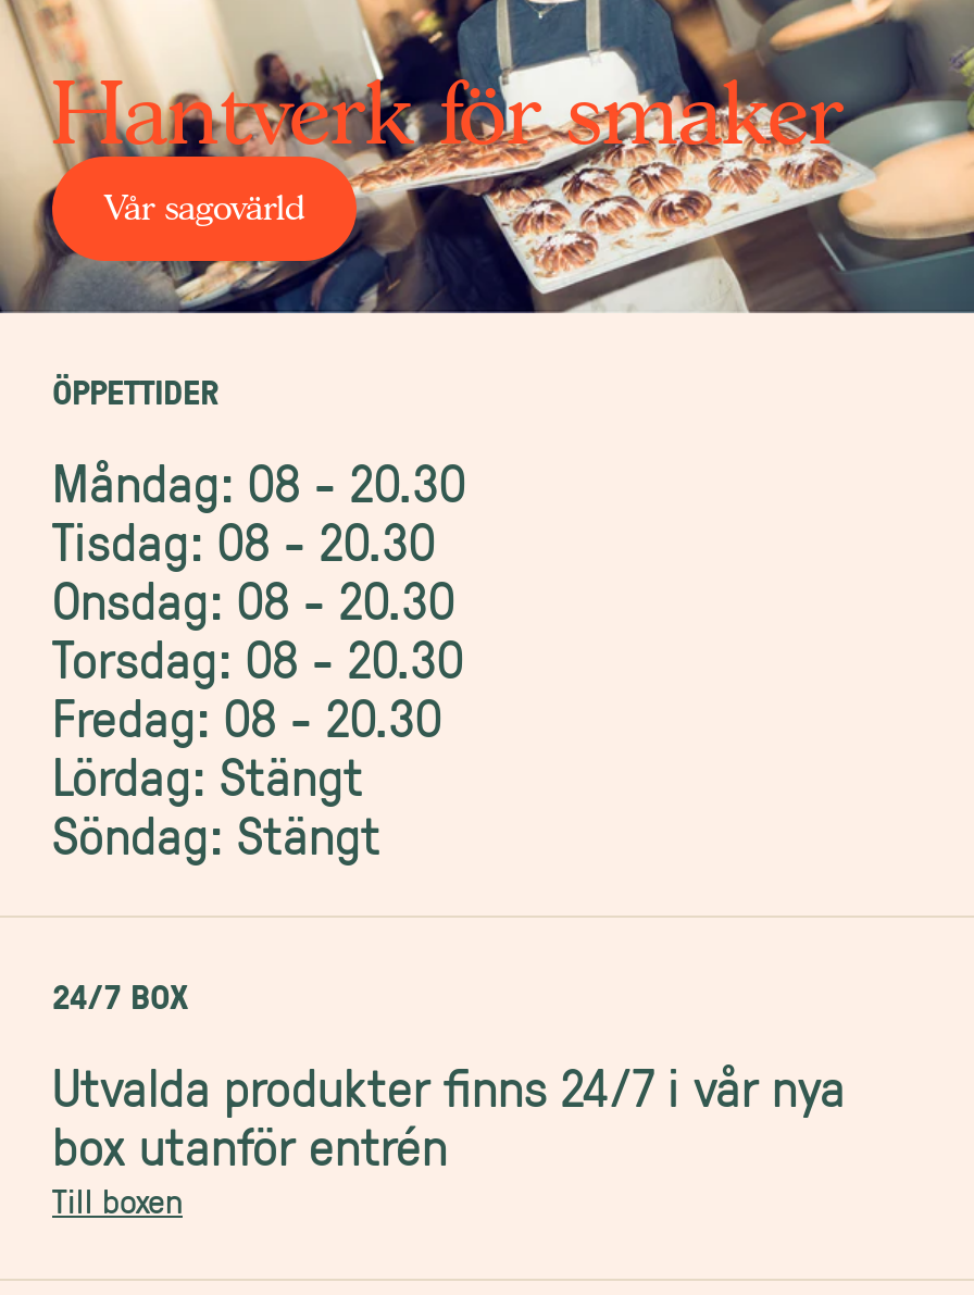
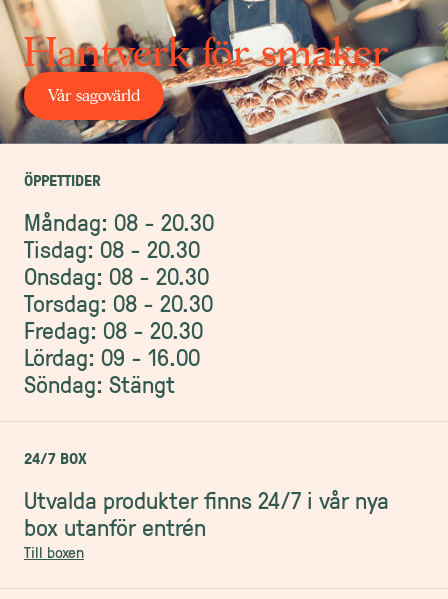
[52,739,363,811] Lördag: Stängt -> [24,340,200,373] Lördag: 09 - 16.00

